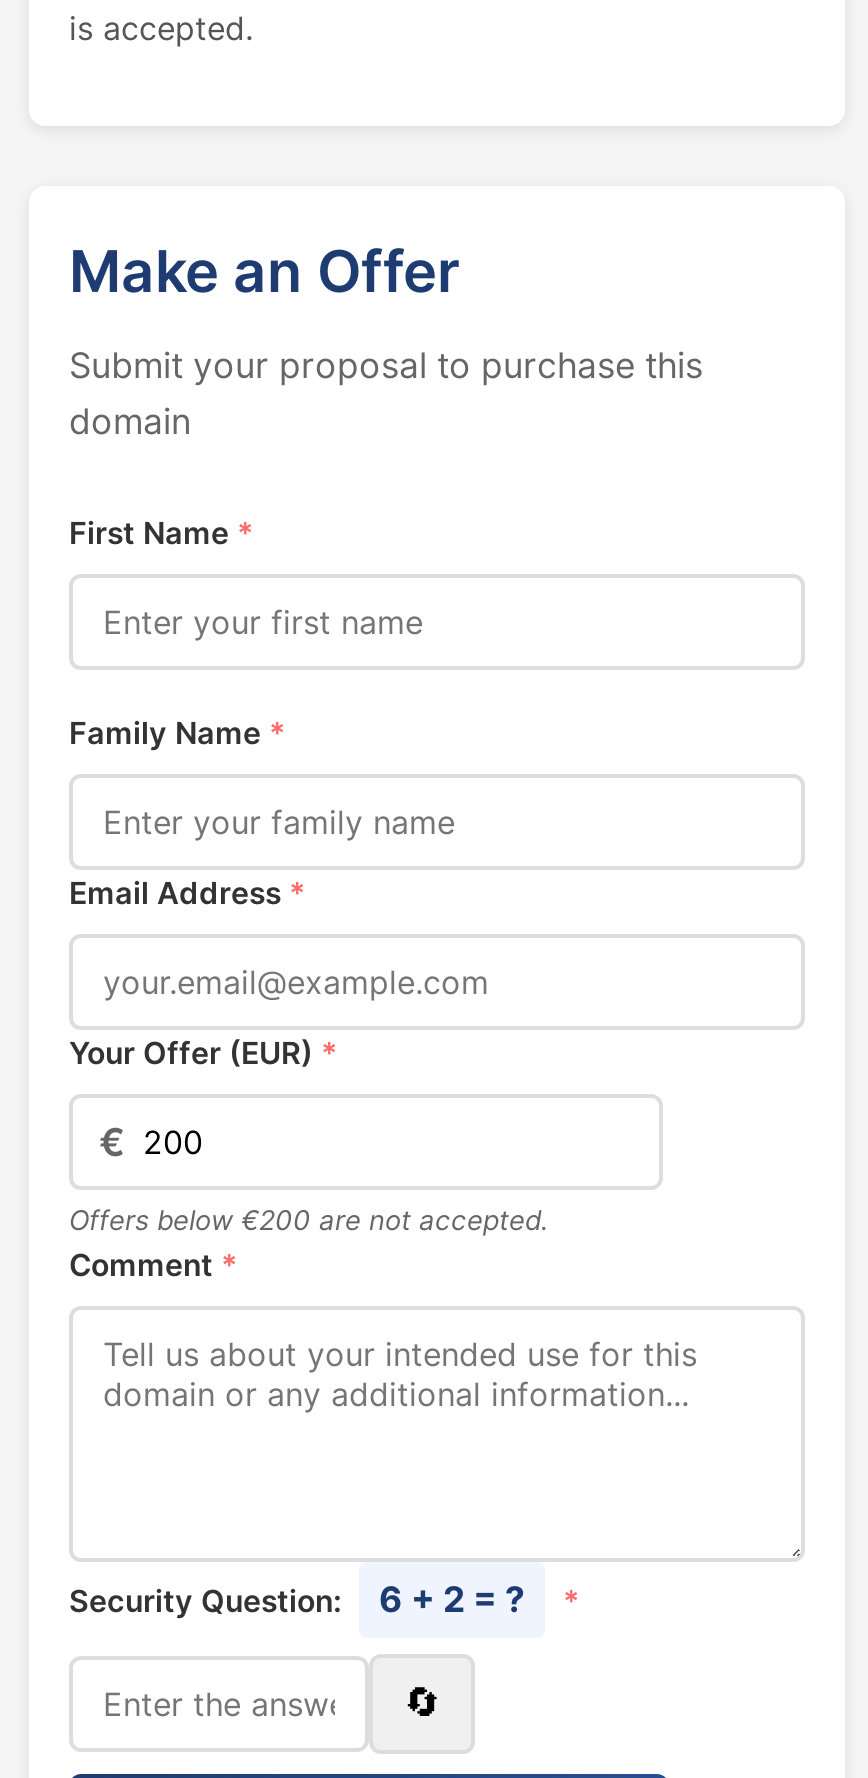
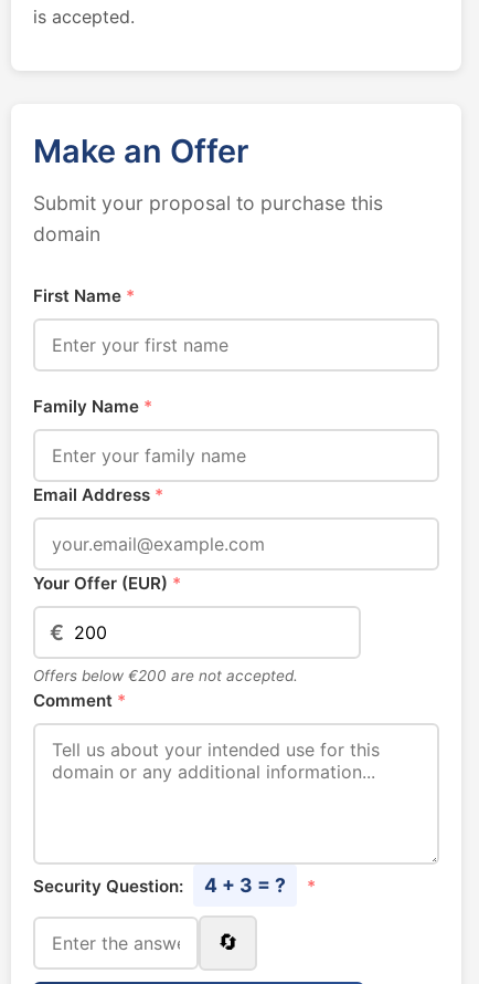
[379,1578,525,1620] 6 + 2 = ? -> [204,873,286,897] 4 + 3 = ?

